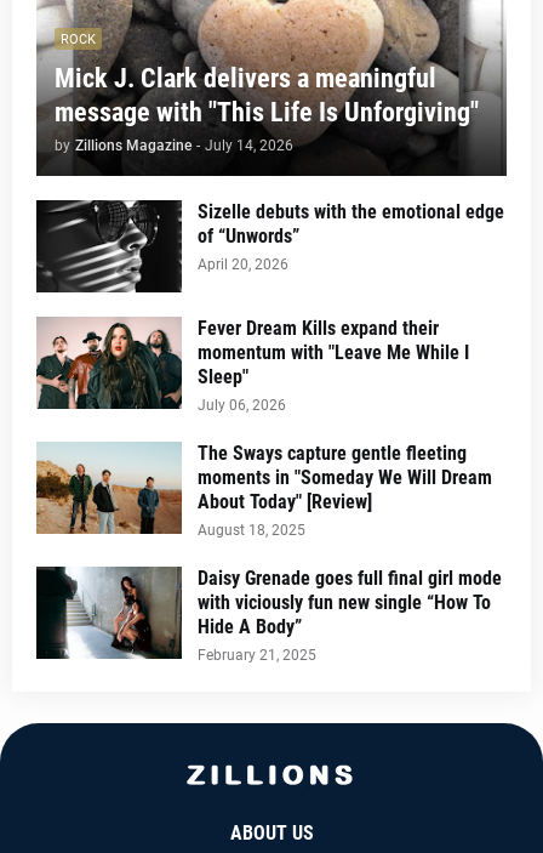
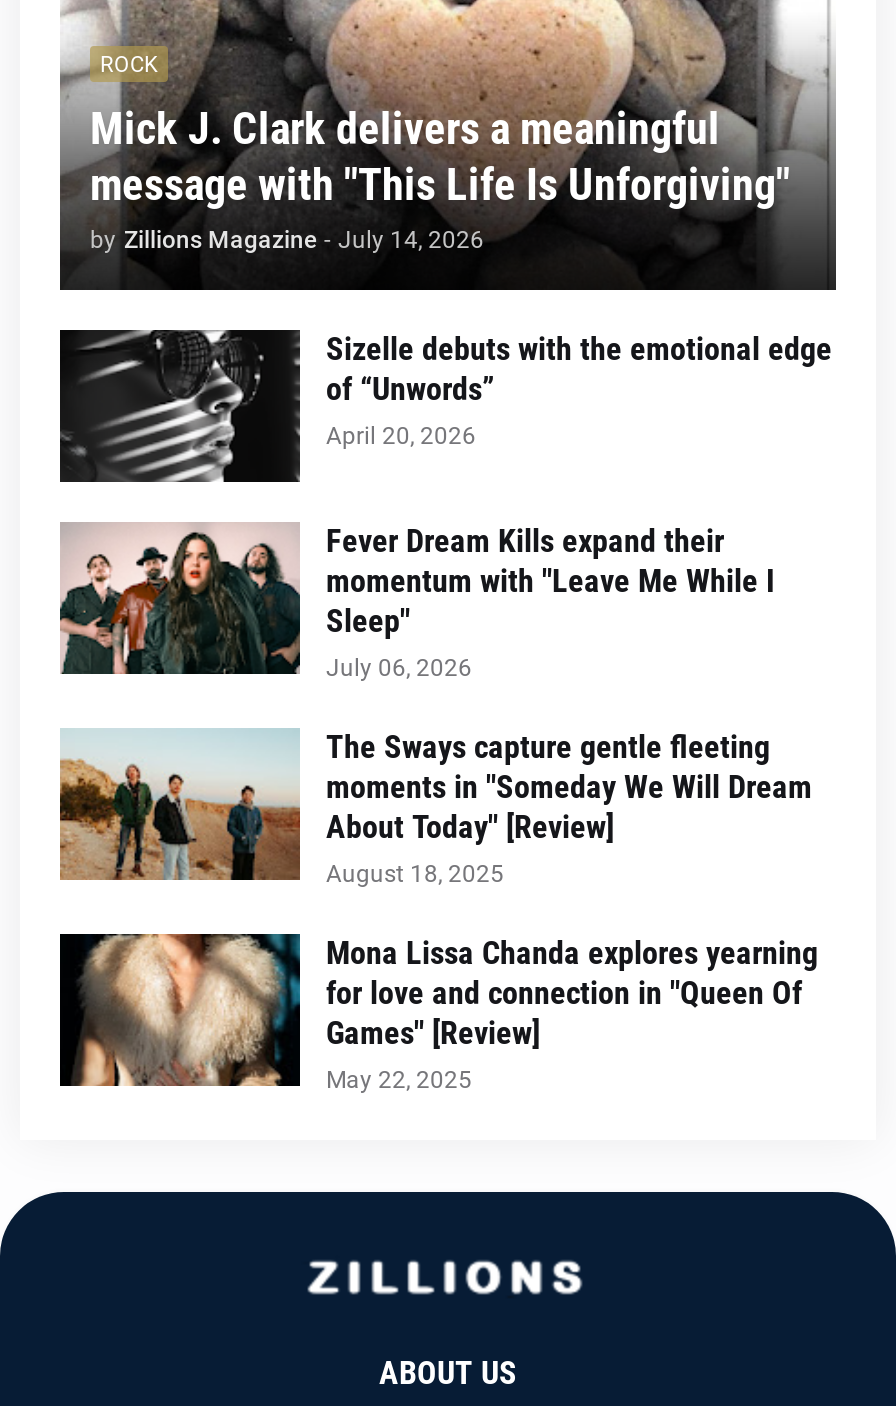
[40,565,502,664] [image] | Daisy Grenade goes full final girl mode | with viciously fun new single “How To | Hide A Body” | February 21, 2025 -> [72,932,818,1094] [image] | Mona Lissa Chanda explores yearning | for love and connection in "Queen Of | Games" [Review] | May 22, 2025

